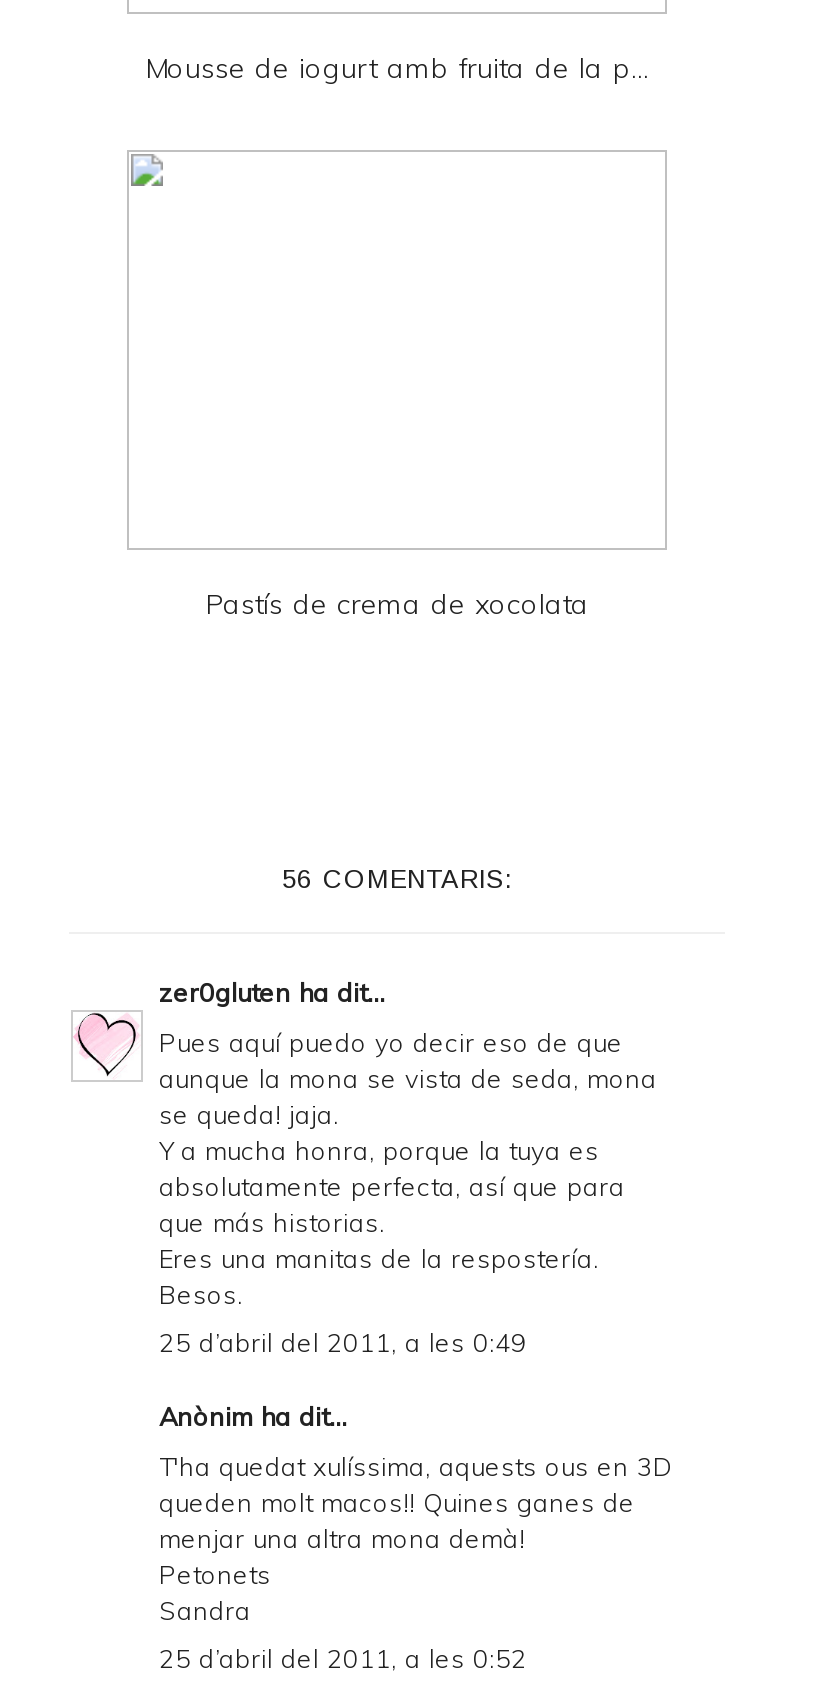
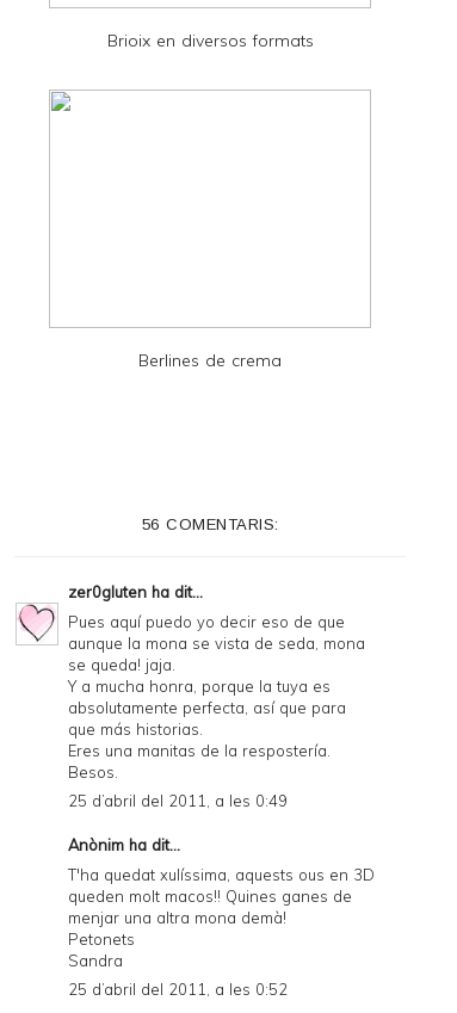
[145,51,649,87] Mousse de iogurt amb fruita de la p... -> [107,30,313,52] Brioix en diversos formats
[205,587,589,623] Pastís de crema de xocolata -> [138,350,282,371] Berlines de crema

